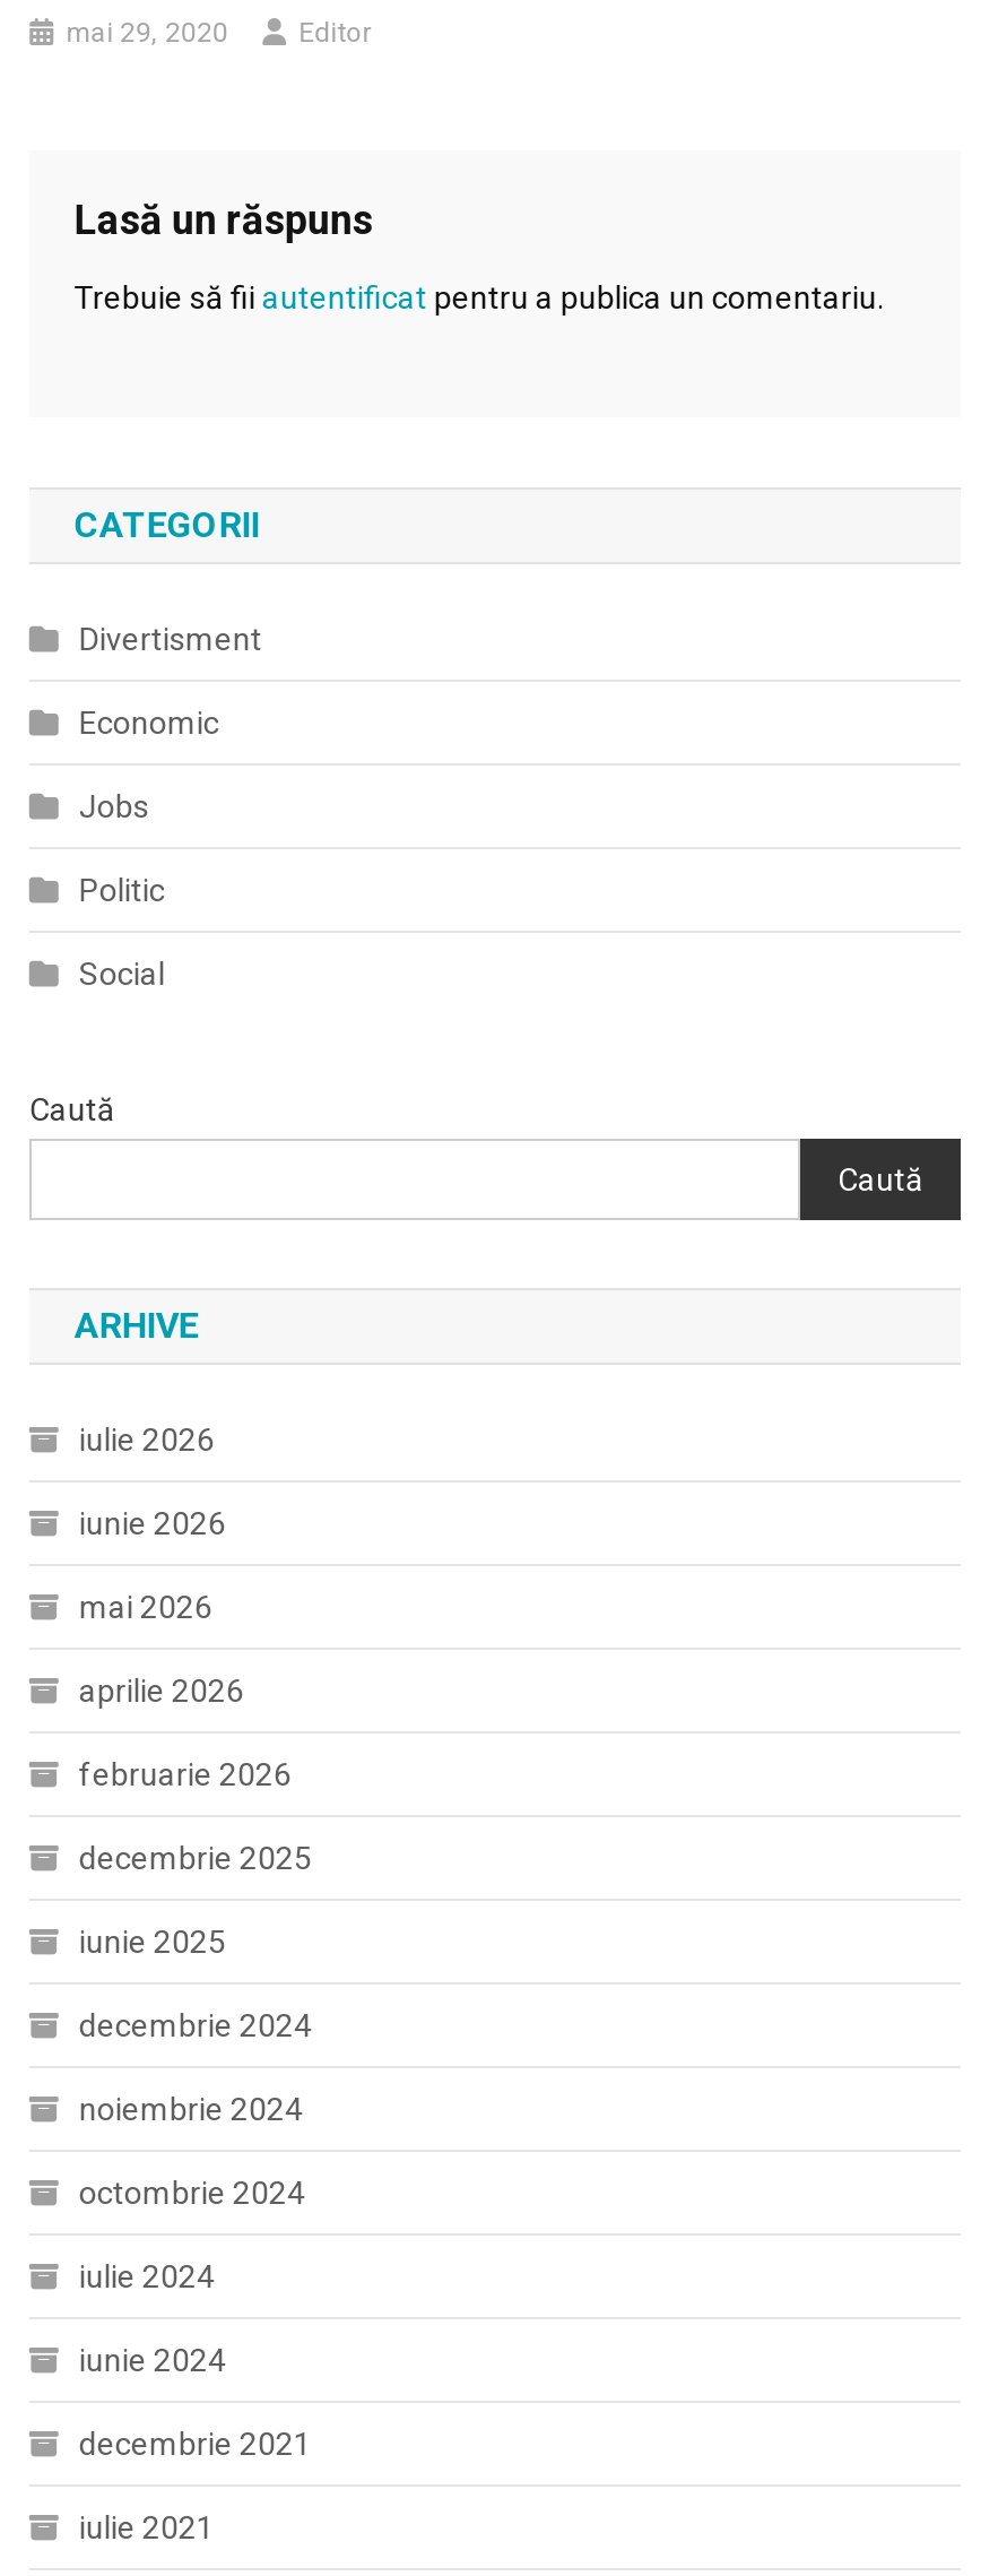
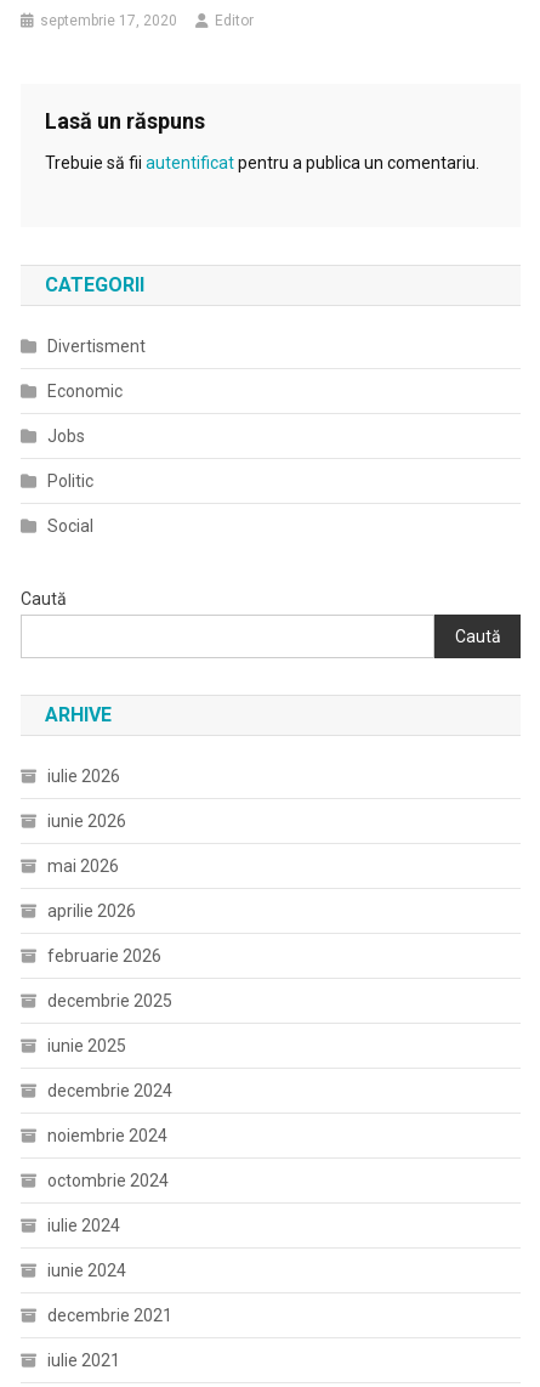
[66,17,229,49] mai 29, 2020 -> [40,12,177,29] septembrie 17, 2020

